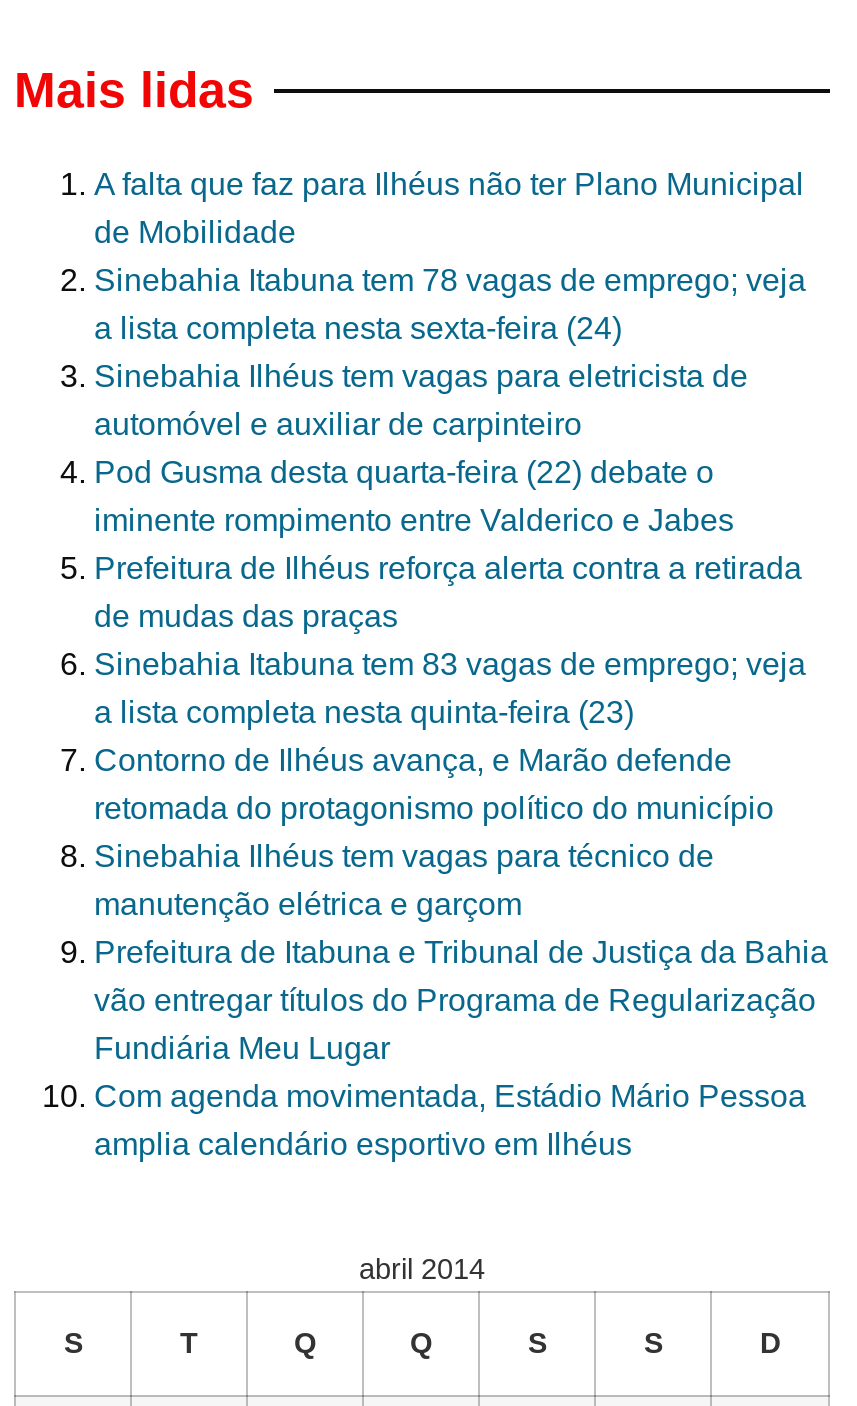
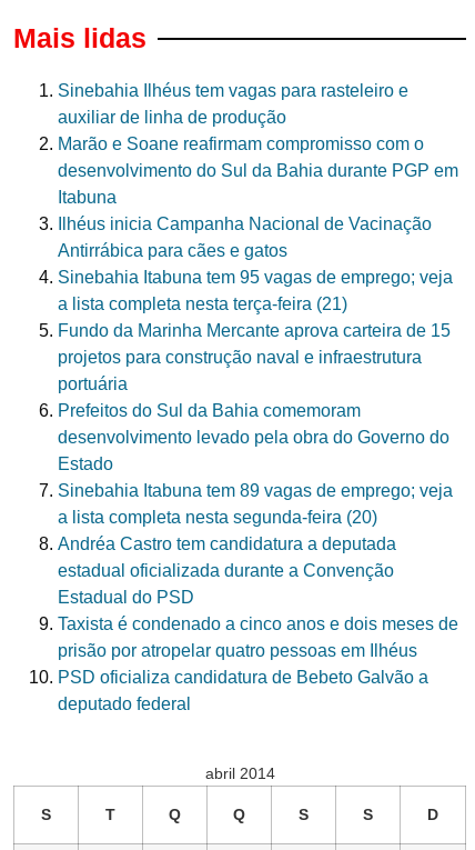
[94,167,828,1161] A falta que faz para Ilhéus não ter Plano Municipal | de Mobilidade | Sinebahia Itabuna tem 78 vagas de emprego; veja | a lista completa nesta sexta-feira (24) | Sinebahia Ilhéus tem vagas para eletricista de | automóvel e auxiliar de carpinteiro | Pod Gusma desta quarta-feira (22) debate o | iminente rompimento entre Valderico e Jabes | Prefeitura de Ilhéus reforça alerta contra a retirada | de mudas das praças | Sinebahia Itabuna tem 83 vagas de emprego; veja | a lista completa nesta quinta-feira (23) | Contorno de Ilhéus avança, e Marão defende | retomada do protagonismo político do município | Sinebahia Ilhéus tem vagas para técnico de | manutenção elétrica e garçom | Prefeitura de Itabuna e Tribunal de Justiça da Bahia | vão entregar títulos do Programa de Regularização | Fundiária Meu Lugar | Com agenda movimentada, Estádio Mário Pessoa | amplia calendário esportivo em Ilhéus -> [58,81,458,713] Sinebahia Ilhéus tem vagas para rasteleiro e | auxiliar de linha de produção | Marão e Soane reafirmam compromisso com o | desenvolvimento do Sul da Bahia durante PGP em | Itabuna | Ilhéus inicia Campanha Nacional de Vacinação | Antirrábica para cães e gatos | Sinebahia Itabuna tem 95 vagas de emprego; veja | a lista completa nesta terça-feira (21) | Fundo da Marinha Mercante aprova carteira de 15 | projetos para construção naval e infraestrutura | portuária | Prefeitos do Sul da Bahia comemoram | desenvolvimento levado pela obra do Governo do | Estado | Sinebahia Itabuna tem 89 vagas de emprego; veja | a lista completa nesta segunda-feira (20) | Andréa Castro tem candidatura a deputada | estadual oficializada durante a Convenção | Estadual do PSD | Taxista é condenado a cinco anos e dois meses de | prisão por atropelar quatro pessoas em Ilhéus | PSD oficializa candidatura de Bebeto Galvão a | deputado federal

